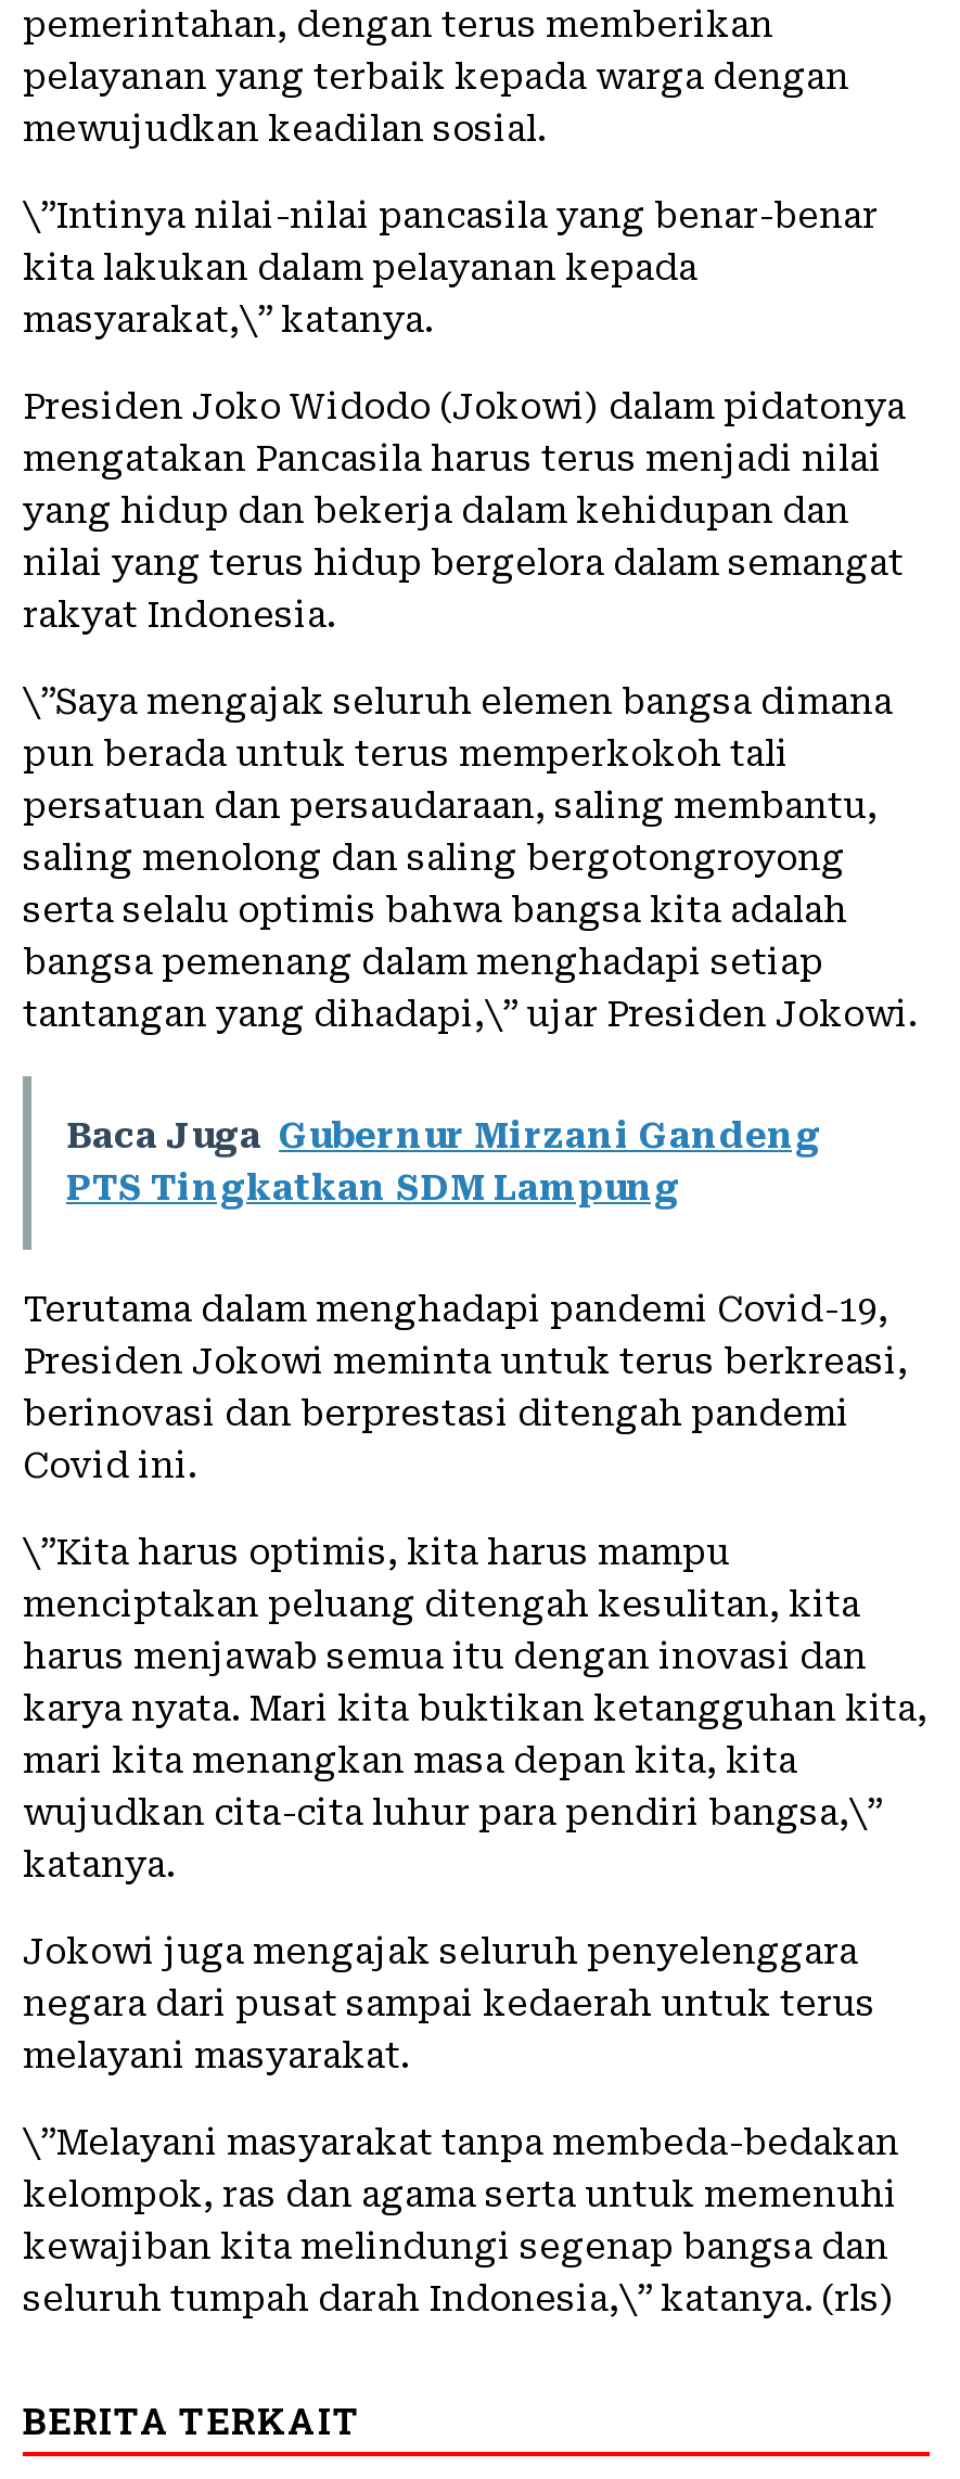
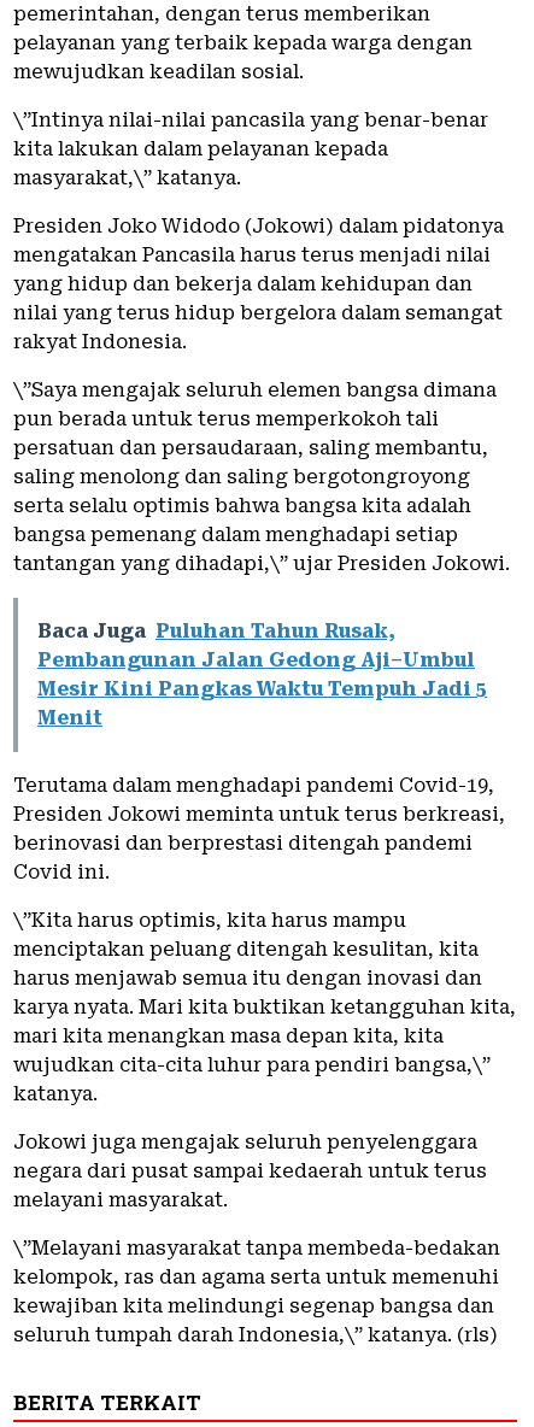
[66,1116,821,1209] Baca Juga Gubernur Mirzani Gandeng | PTS Tingkatkan SDM Lampung -> [37,620,487,730] Baca Juga Puluhan Tahun Rusak, | Pembangunan Jalan Gedong Aji–Umbul | Mesir Kini Pangkas Waktu Tempuh Jadi 5 | Menit

